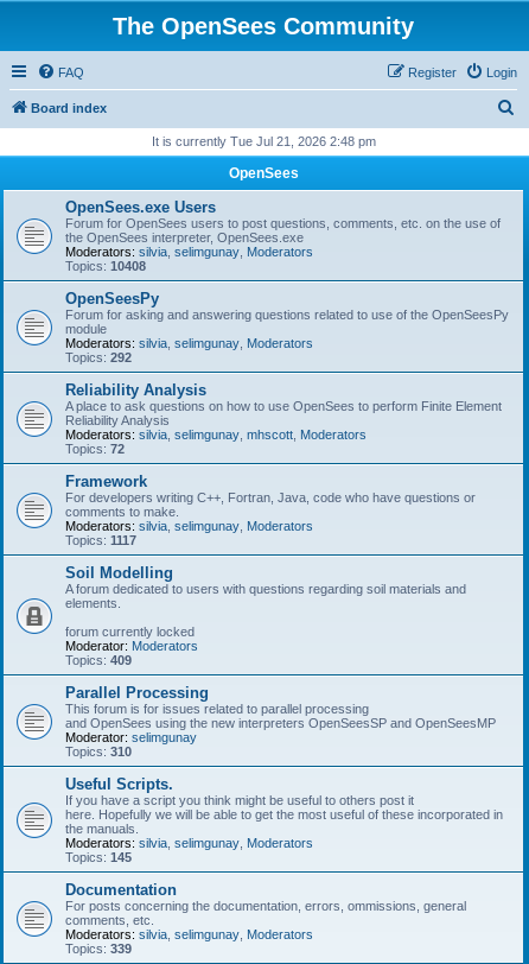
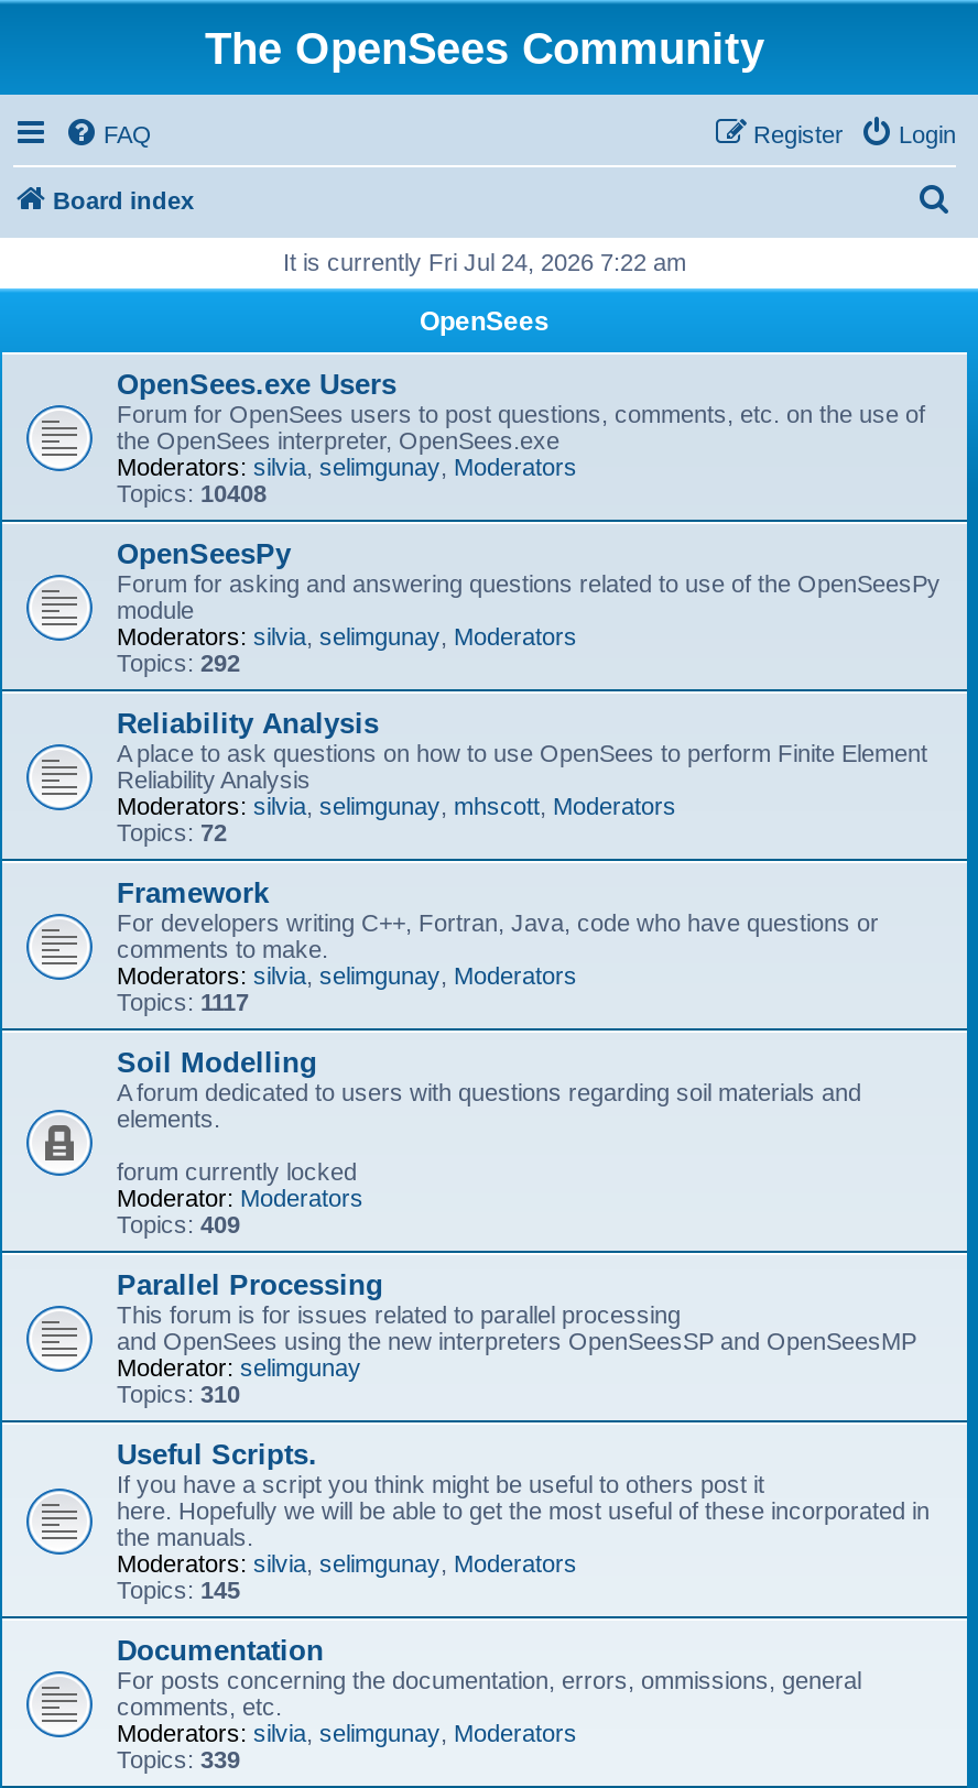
[151,134,375,148] It is currently Tue Jul 21, 2026 2:48 pm -> [283,249,686,275] It is currently Fri Jul 24, 2026 7:22 am

